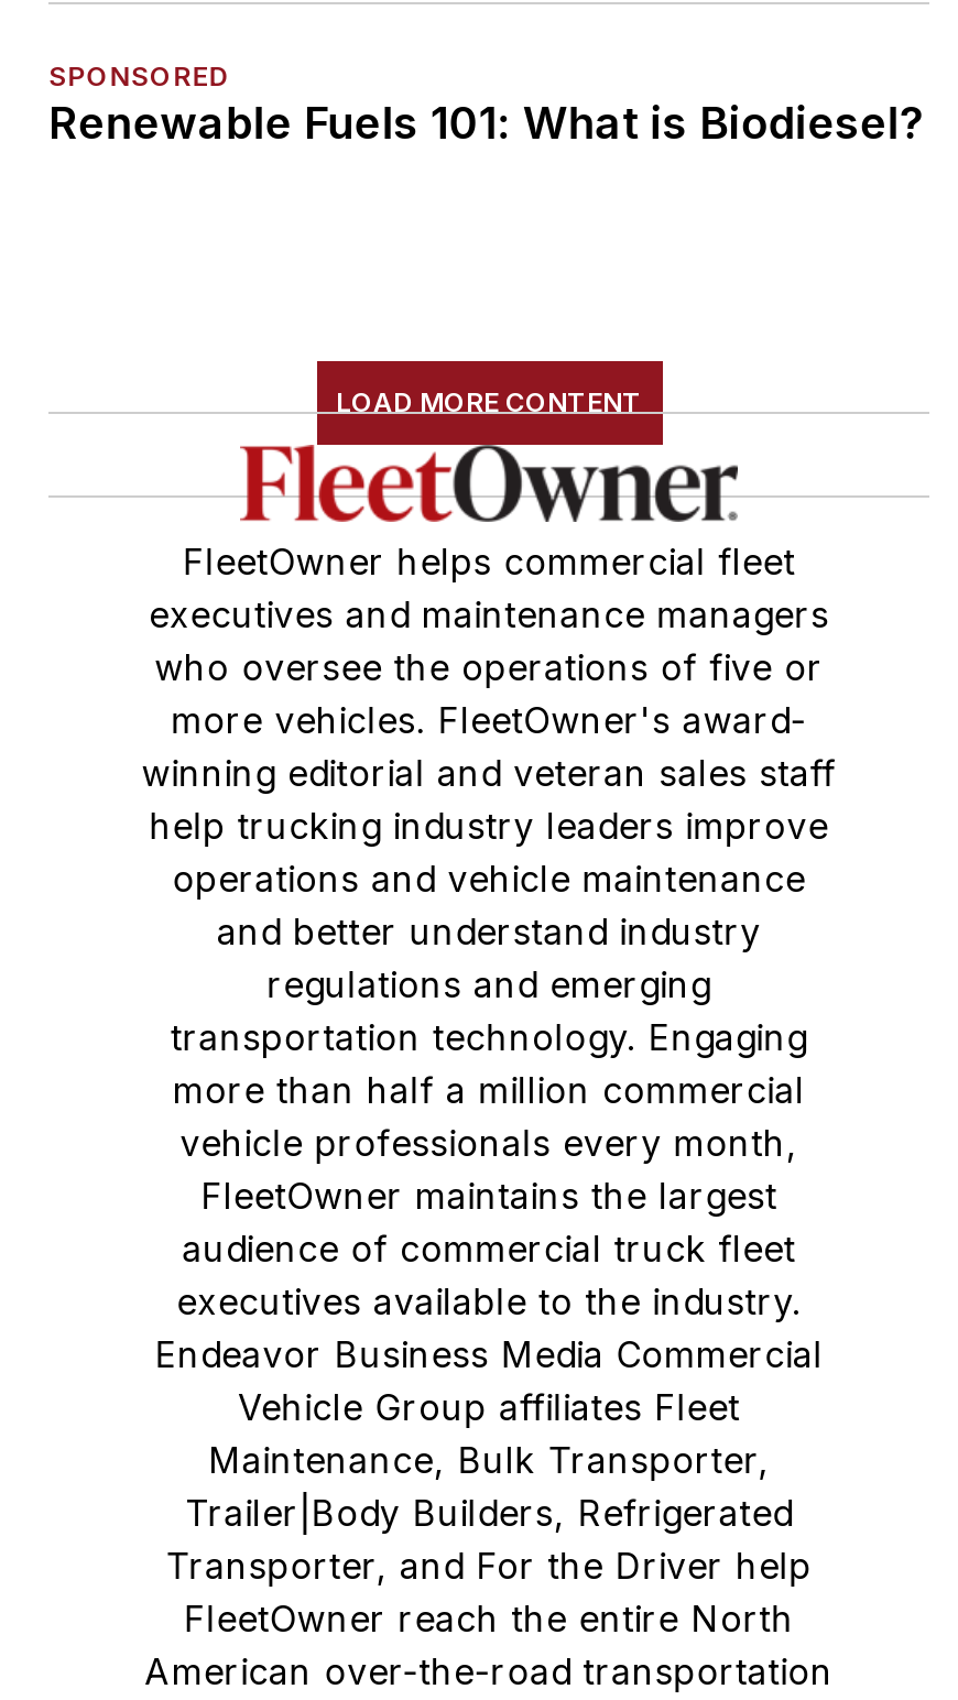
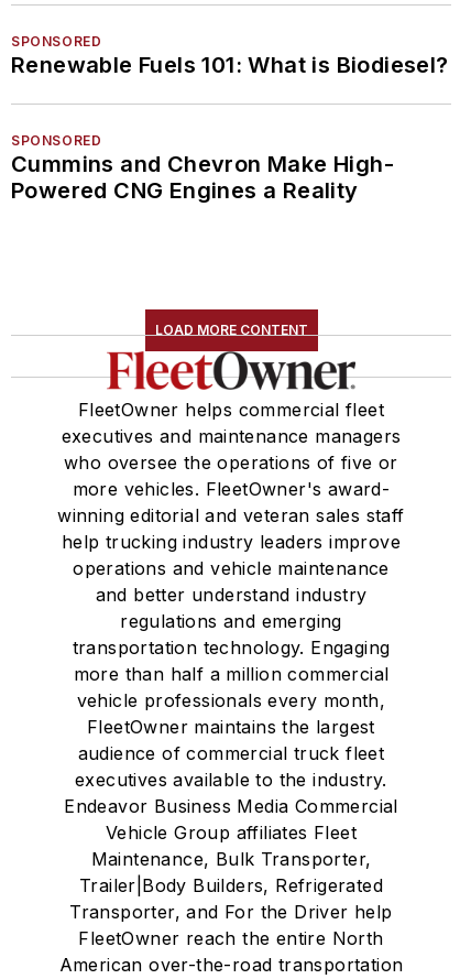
none -> [11,132,394,204] SPONSORED | Cummins and Chevron Make High- | Powered CNG Engines a Reality

